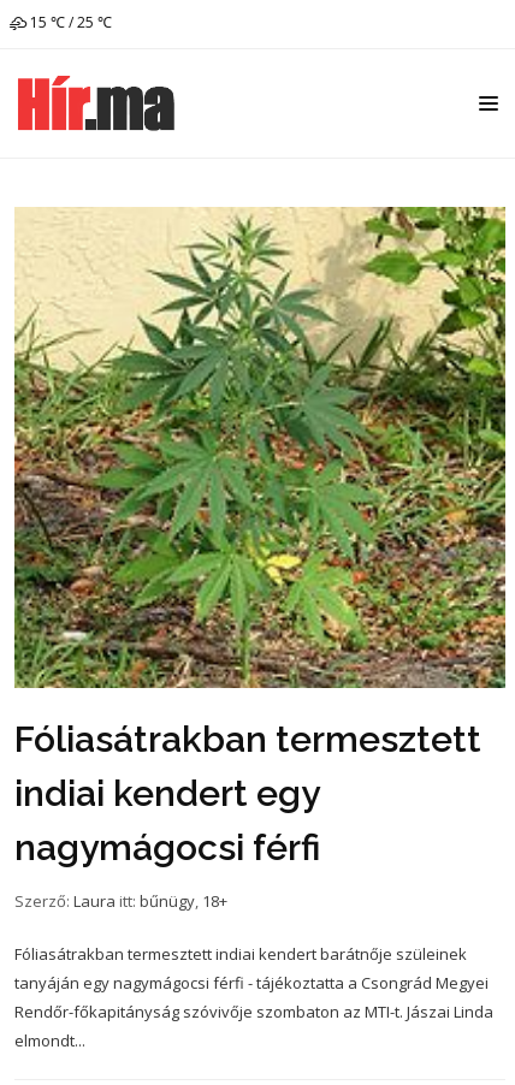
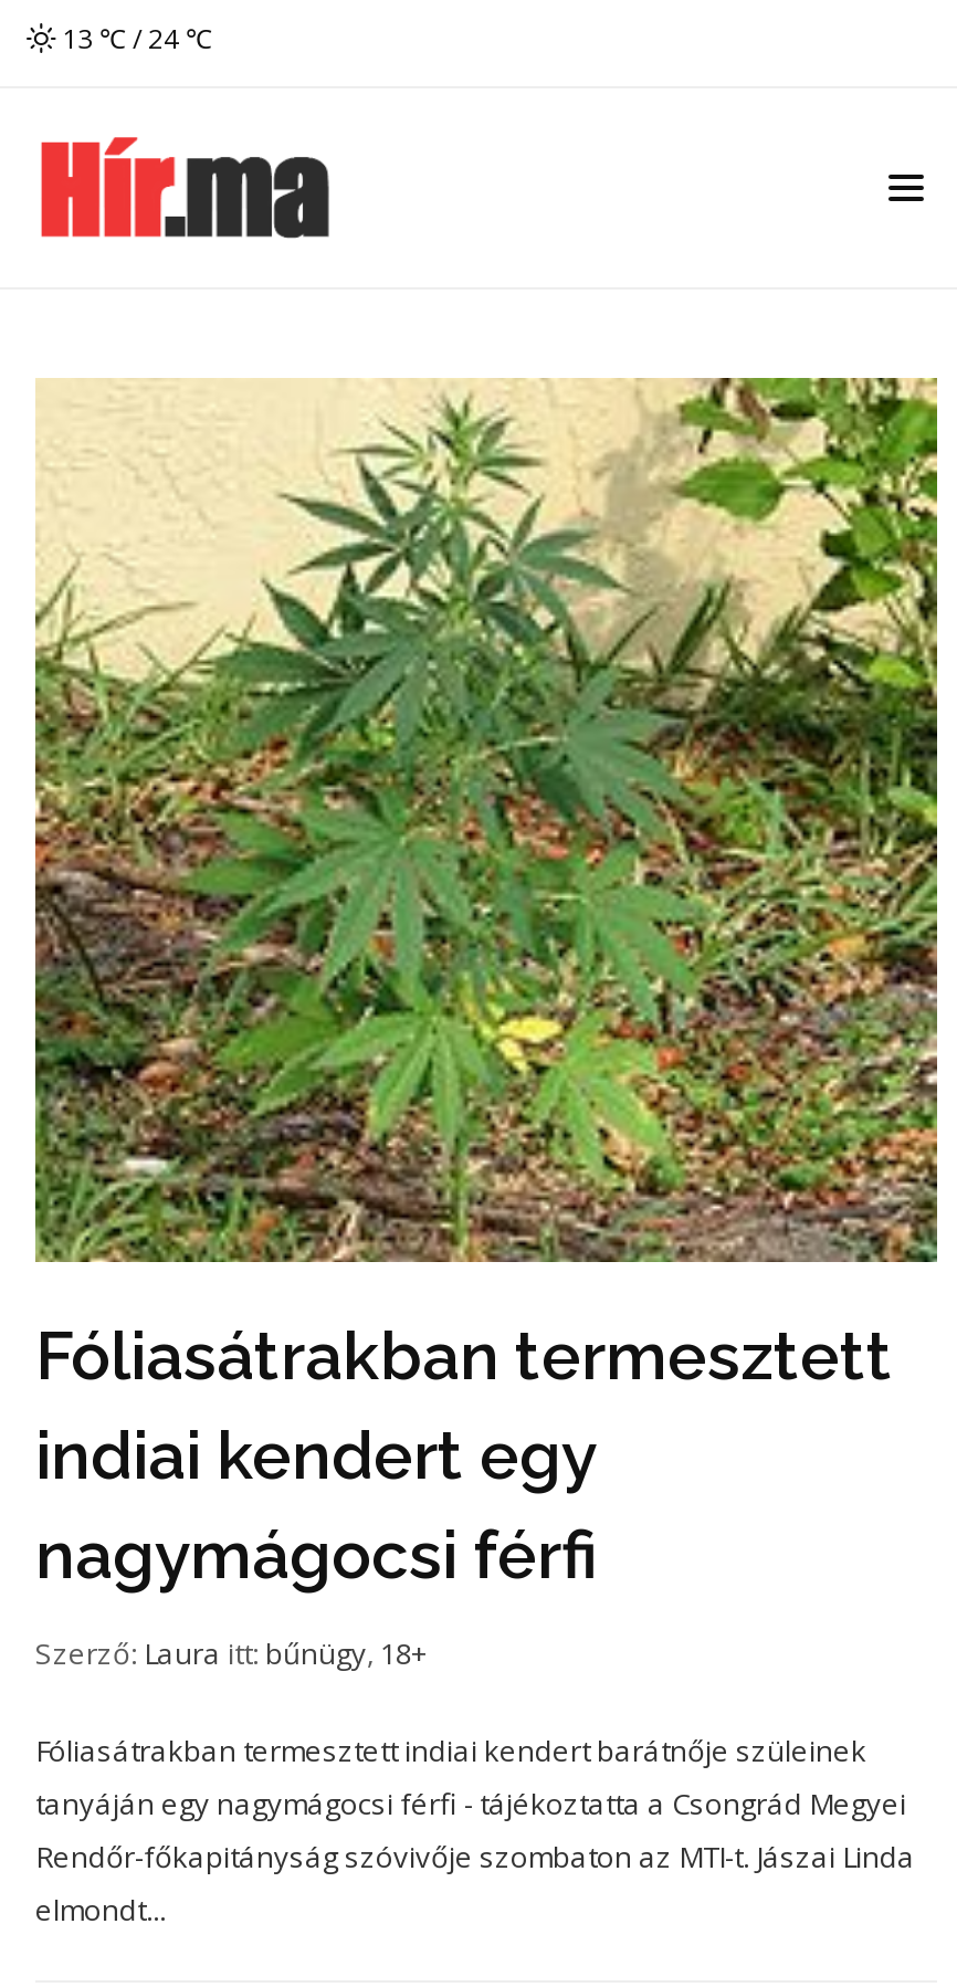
[26,12,112,32] 15 ℃ / 25 ℃ -> [55,20,212,57] 13 ℃ / 24 ℃

